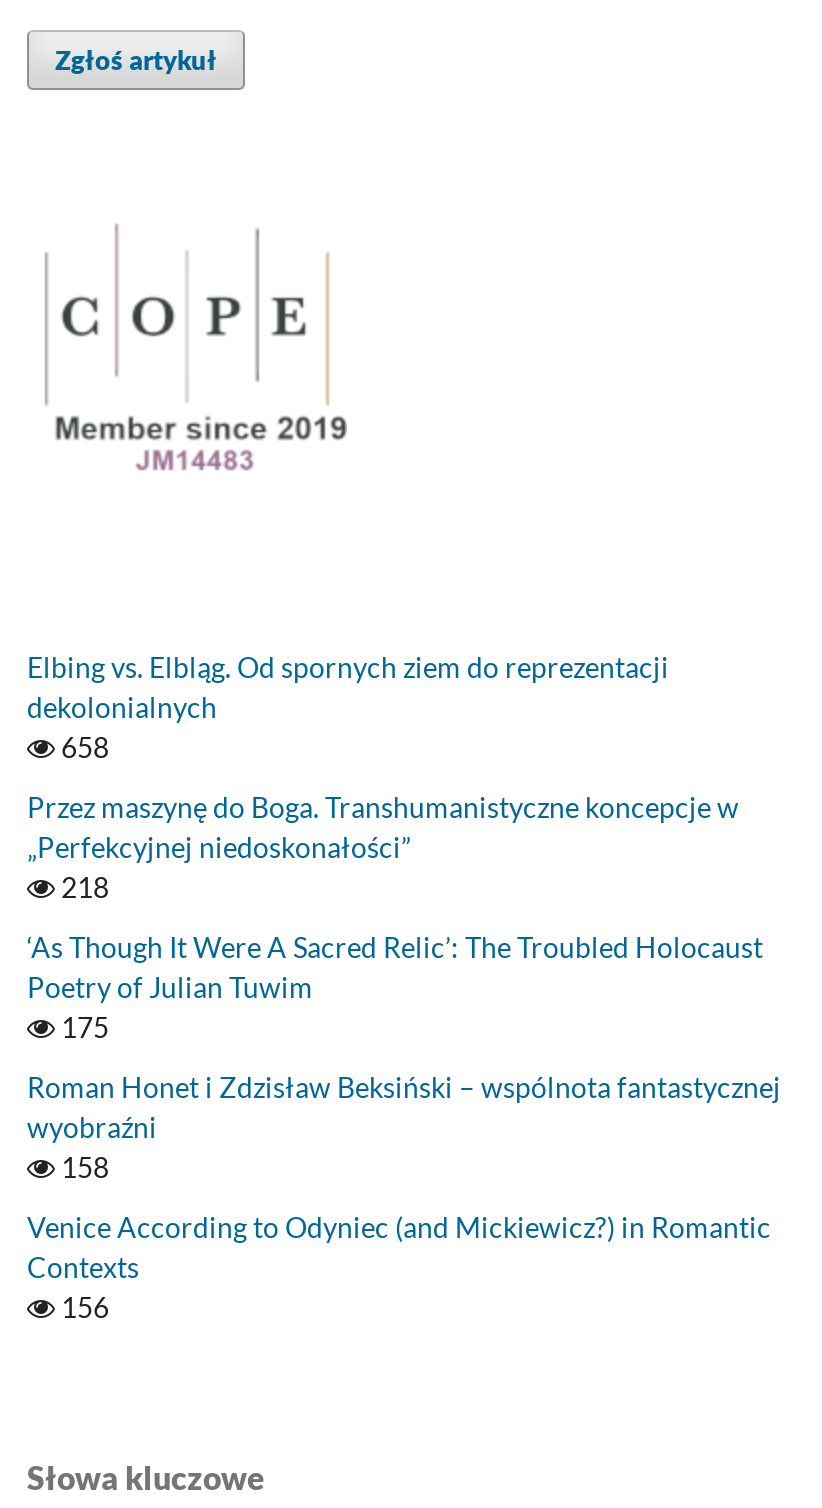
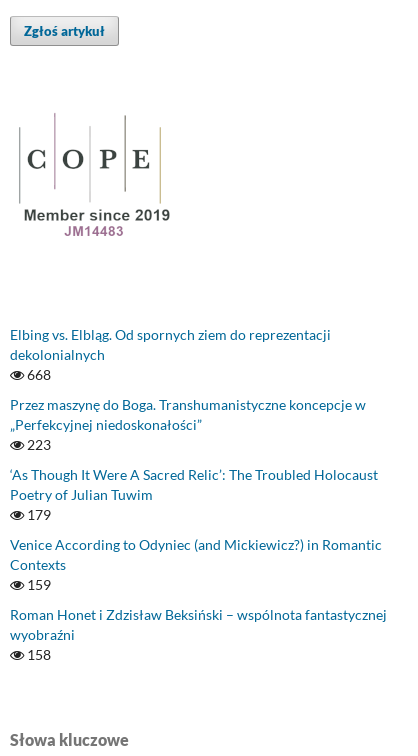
[55,731,109,765] 658 -> [24,366,51,383] 668
[55,870,109,904] 218 -> [24,436,51,453] 223
[55,1010,109,1044] 175 -> [24,506,51,593] 179 | 159
moved [27,1070,781,1184] -> [10,606,387,663]: Roman Honet i Zdzisław Beksiński – wspólnota fantastycznej | wyobraźni | 158
moved [27,1210,771,1284] -> [10,536,382,573]: Venice According to Odyniec (and Mickiewicz?) in Romantic | Contexts
[55,1290,109,1324] 156 -> none

